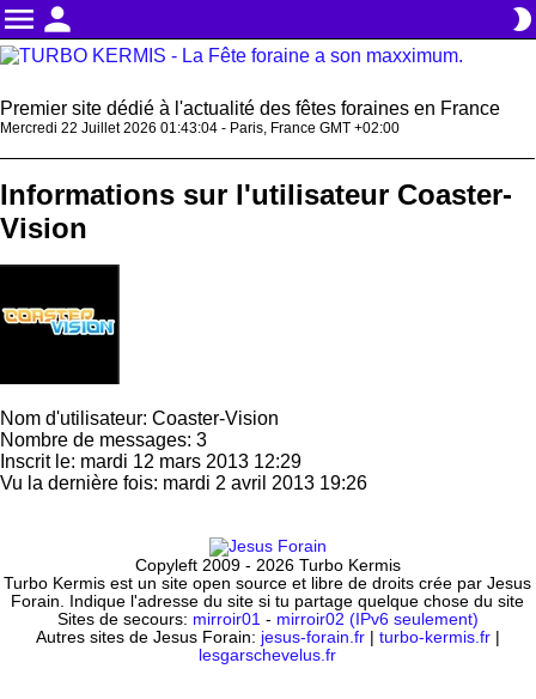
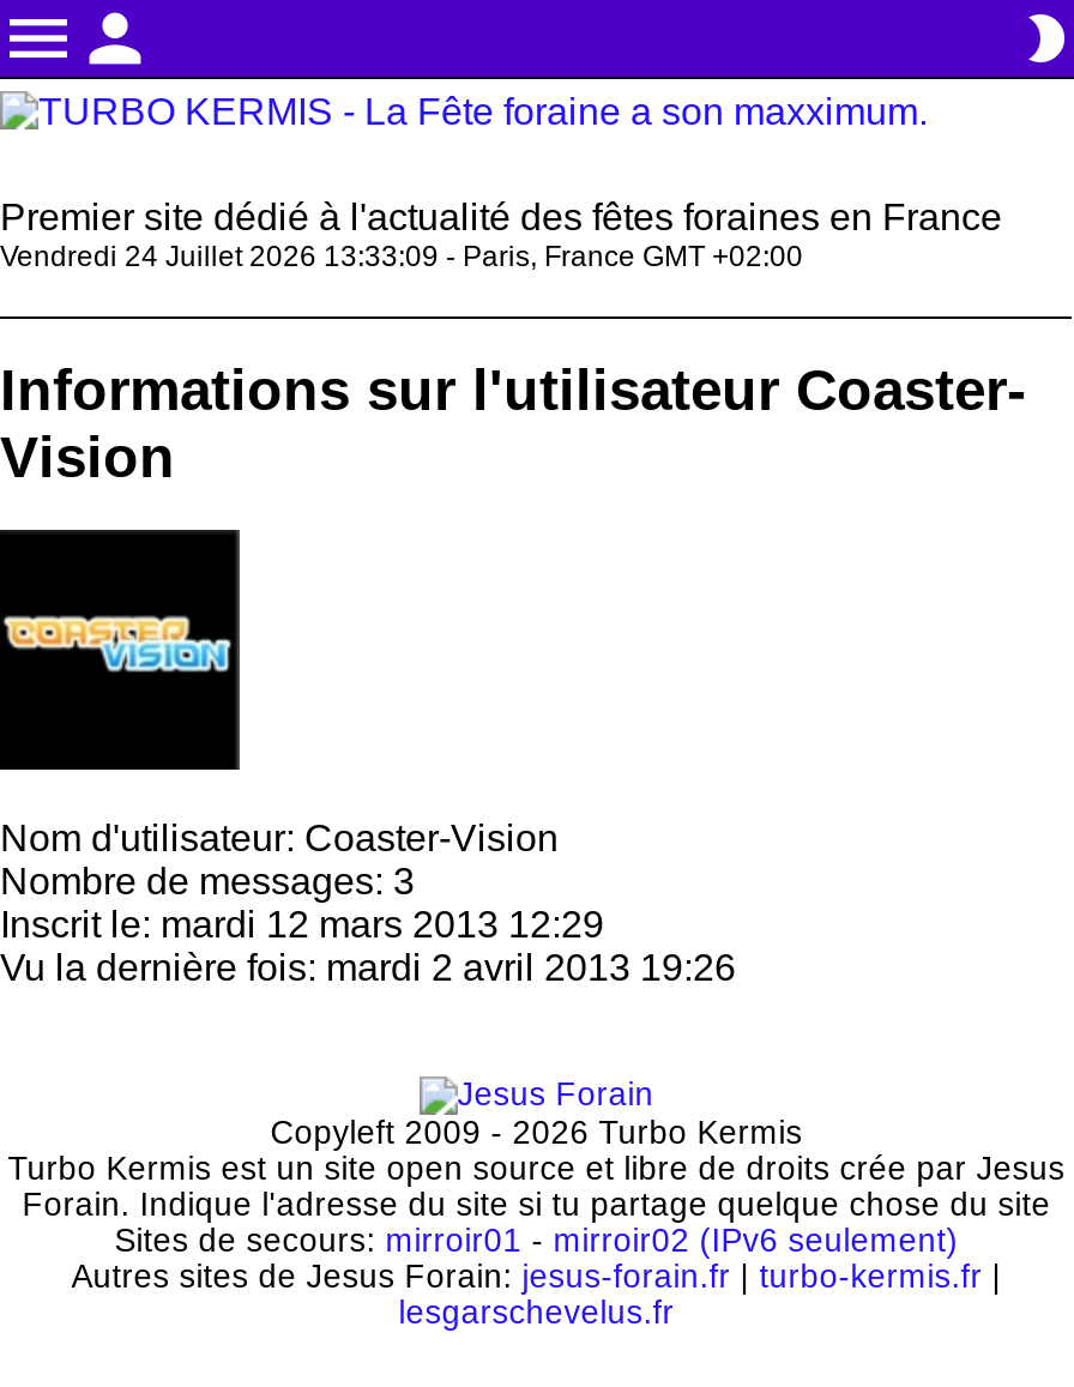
[0,119,400,136] Mercredi 22 Juillet 2026 01:43:04 - Paris, France GMT +02:00 -> [0,239,803,272] Vendredi 24 Juillet 2026 13:33:09 - Paris, France GMT +02:00

